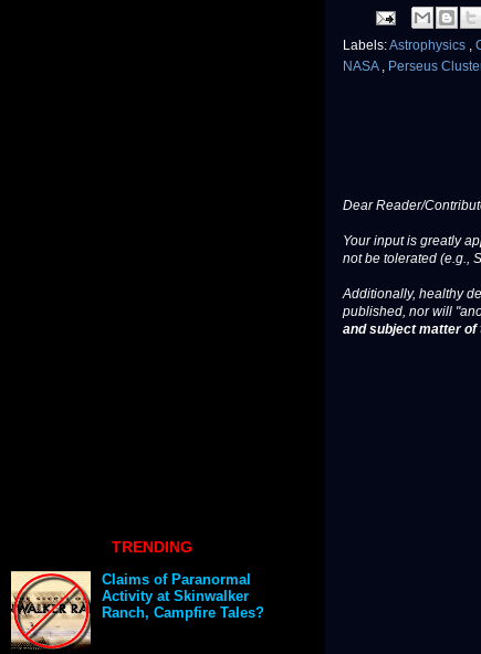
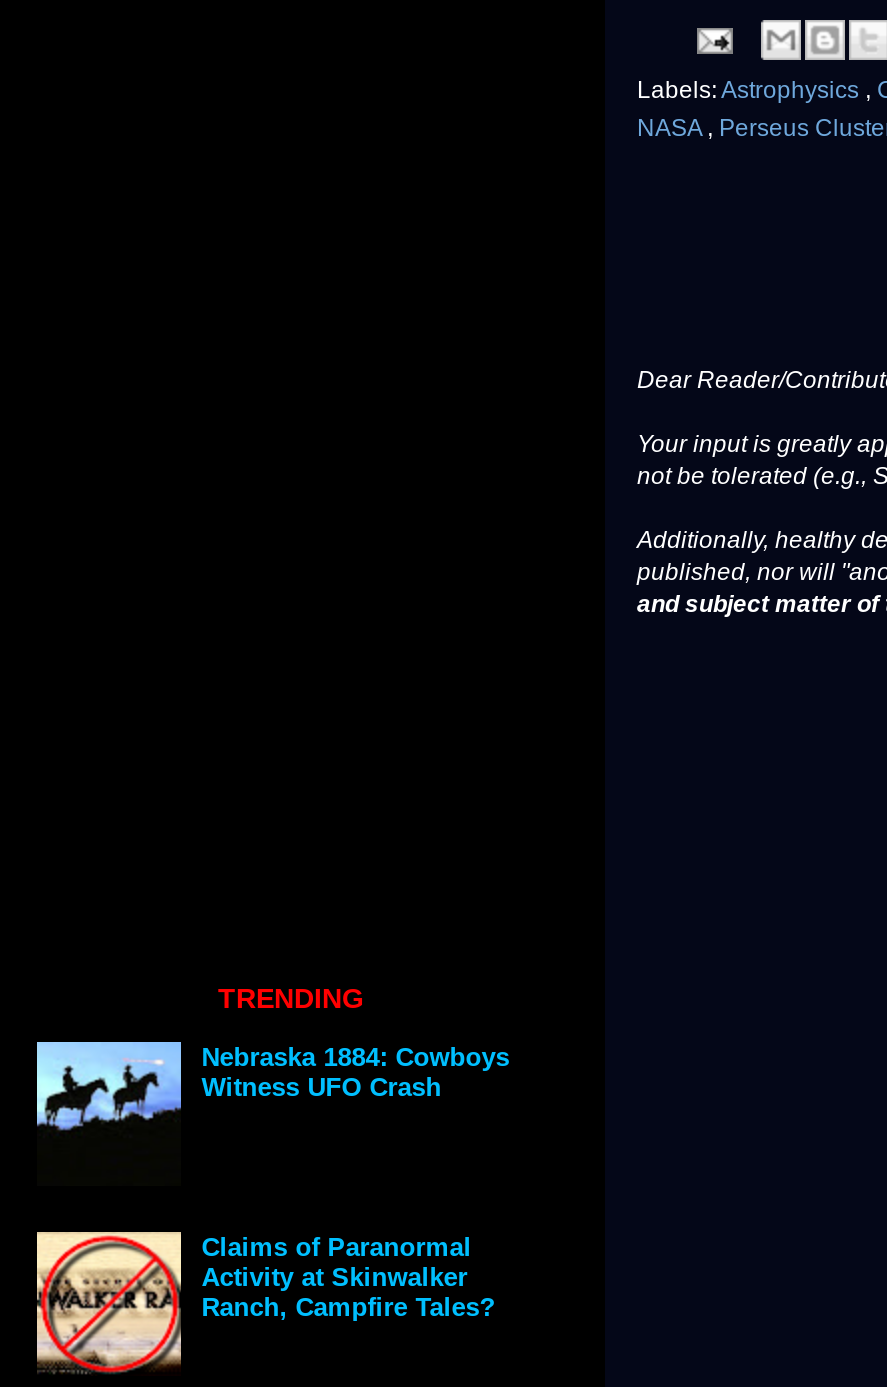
none -> [35,1042,509,1132] [image] | Nebraska 1884: Cowboys | Witness UFO Crash

